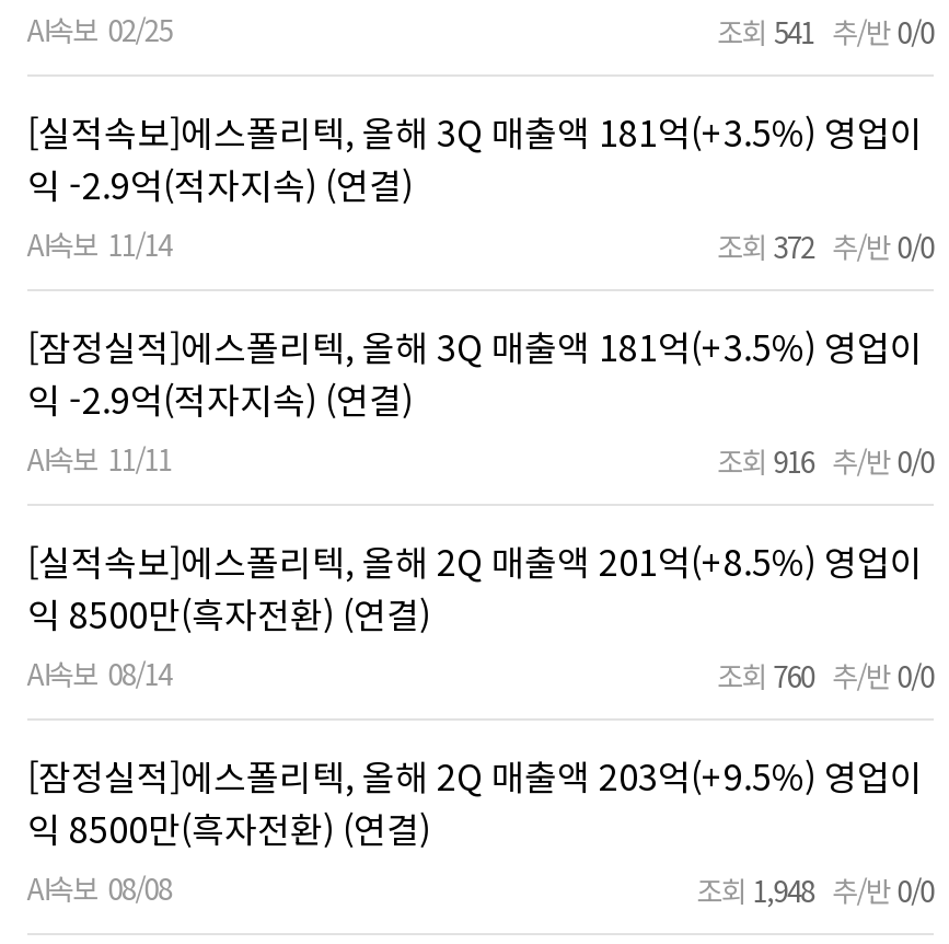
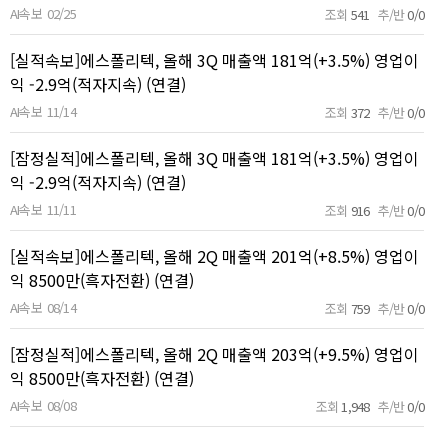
[717,655,934,697] 조회 760 추/반 0/0 -> [325,299,424,318] 조회 759 추/반 0/0

